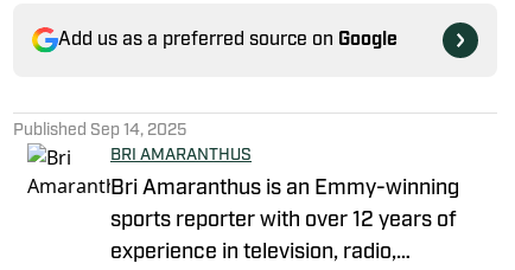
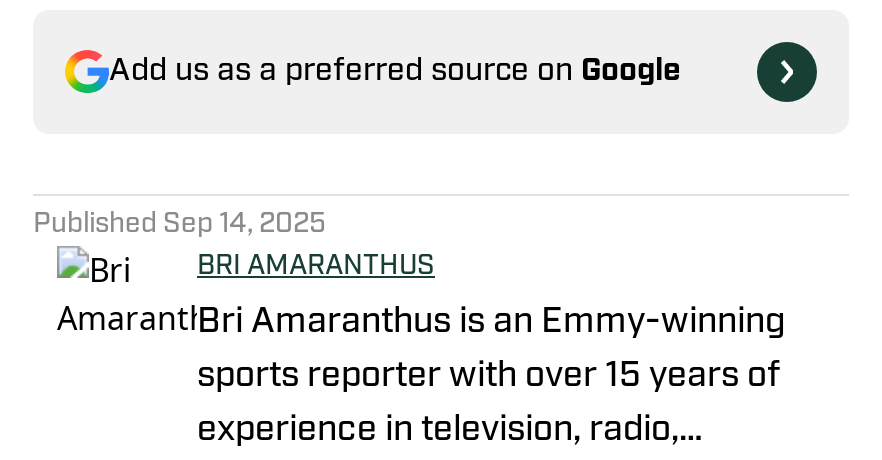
[110,210,457,232] sports reporter with over 12 years of -> [197,358,781,396] sports reporter with over 15 years of

